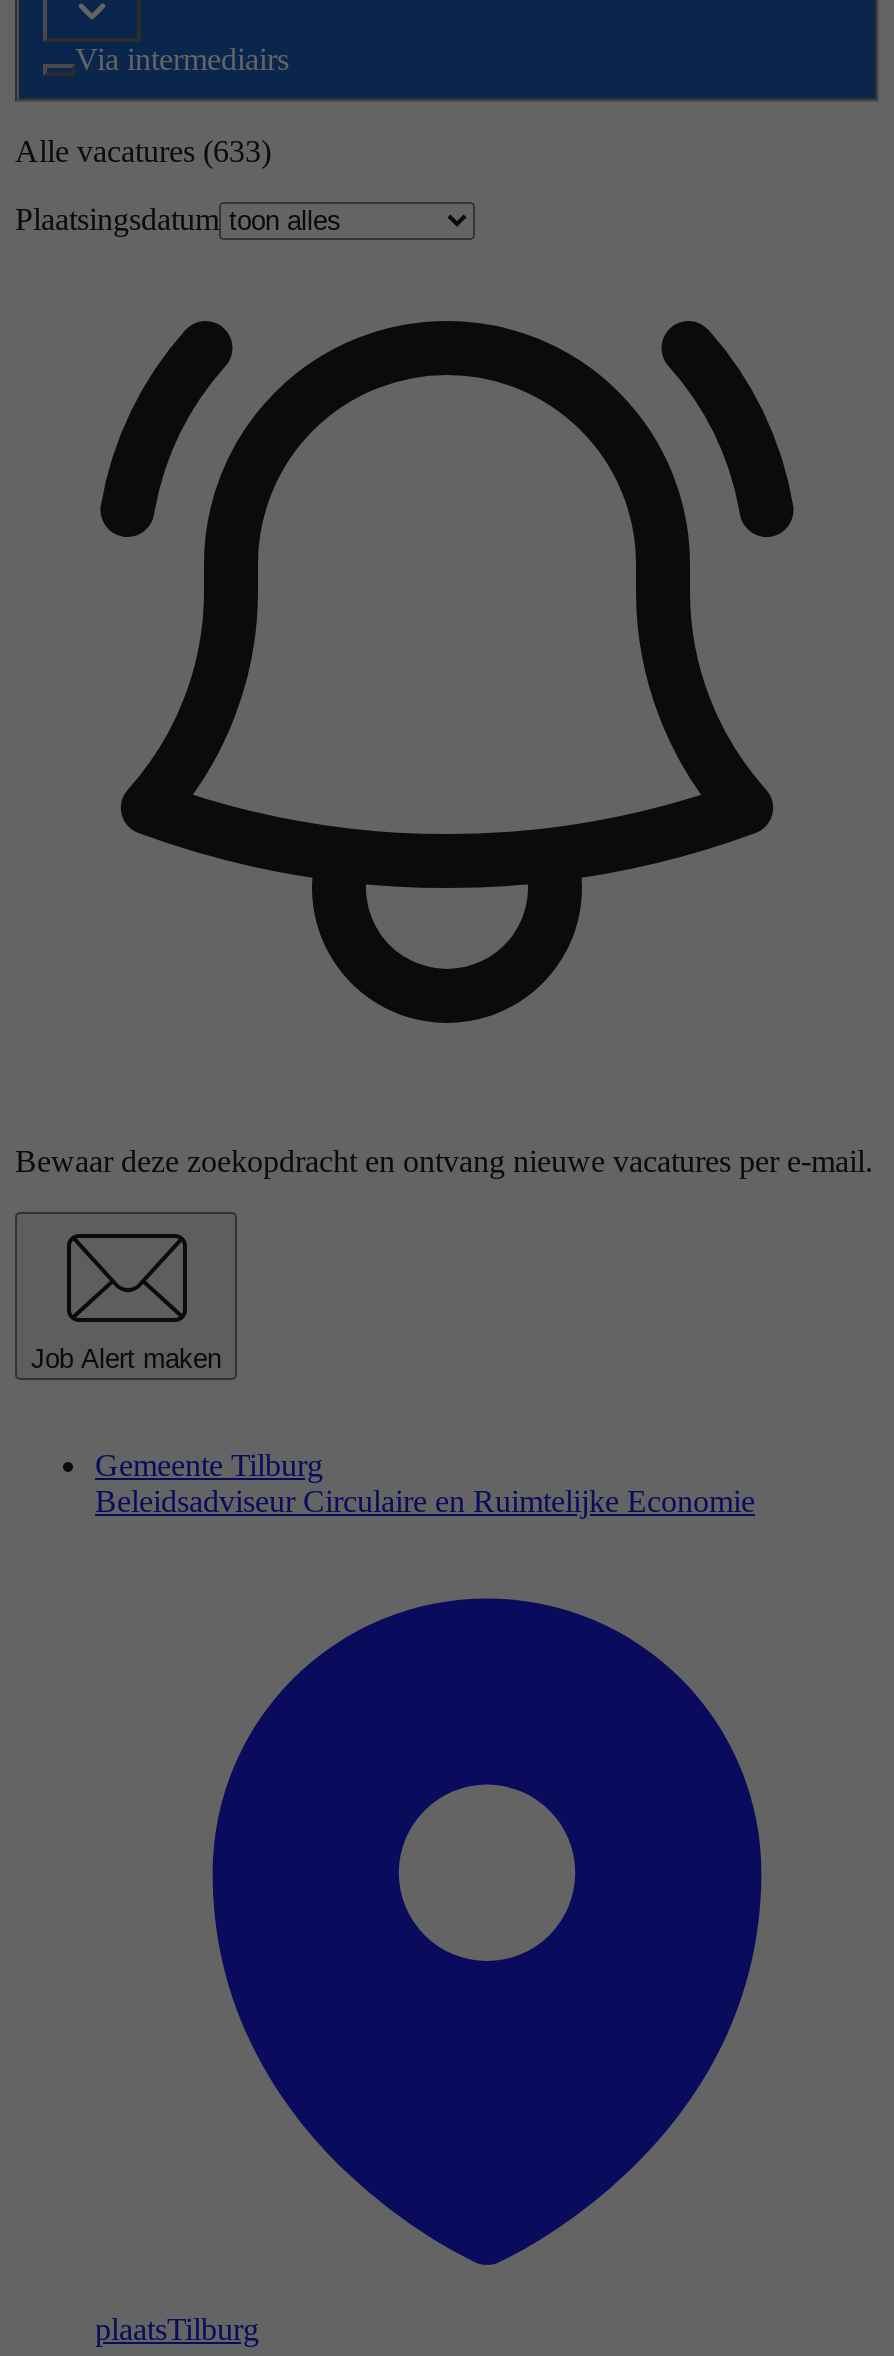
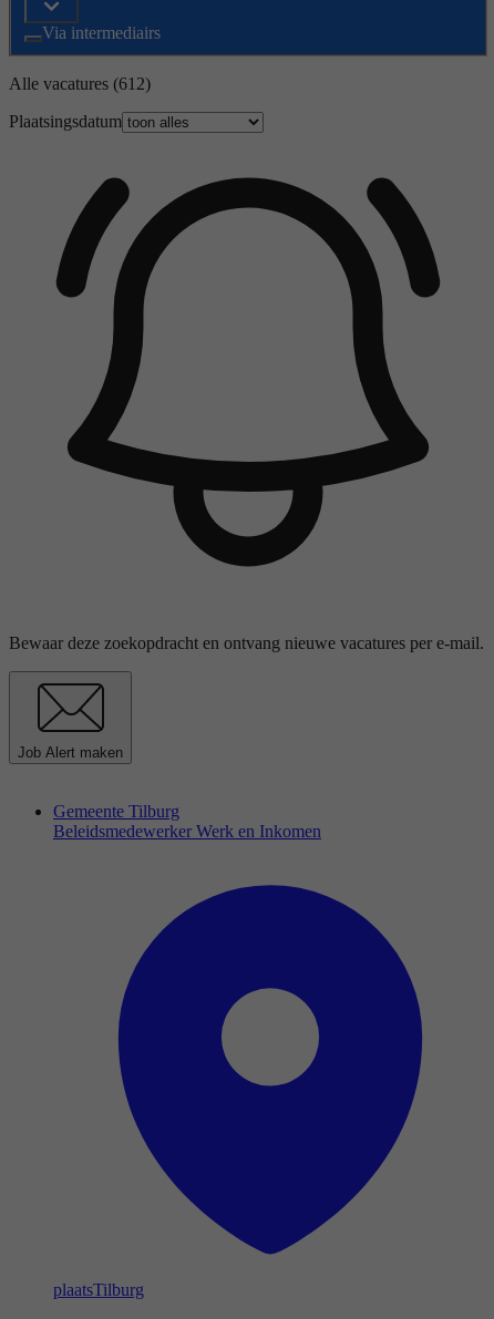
[15,134,271,168] Alle vacatures (633) -> [9,74,151,93] Alle vacatures (612)
[95,1484,755,1518] Beleidsadviseur Circulaire en Ruimtelijke Economie -> [53,822,321,840] Beleidsmedewerker Werk en Inkomen

